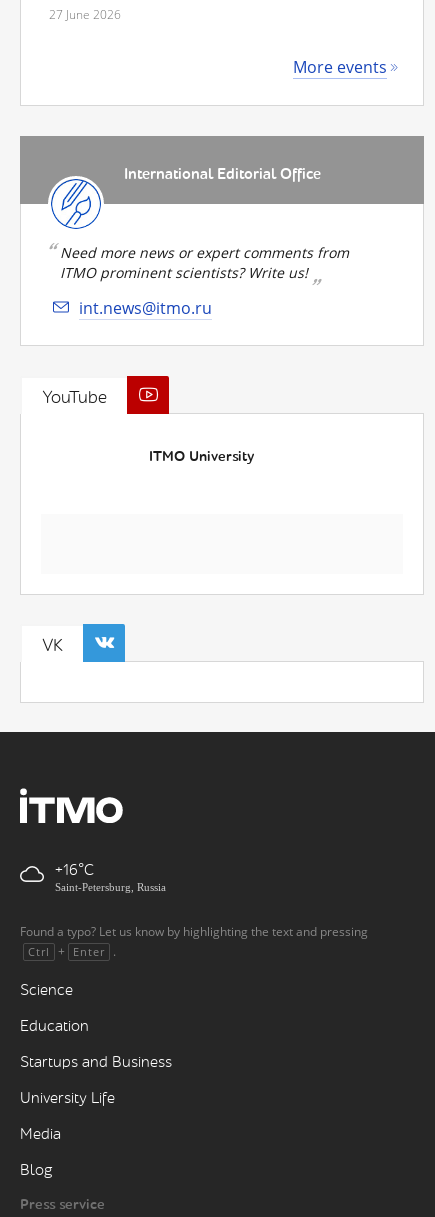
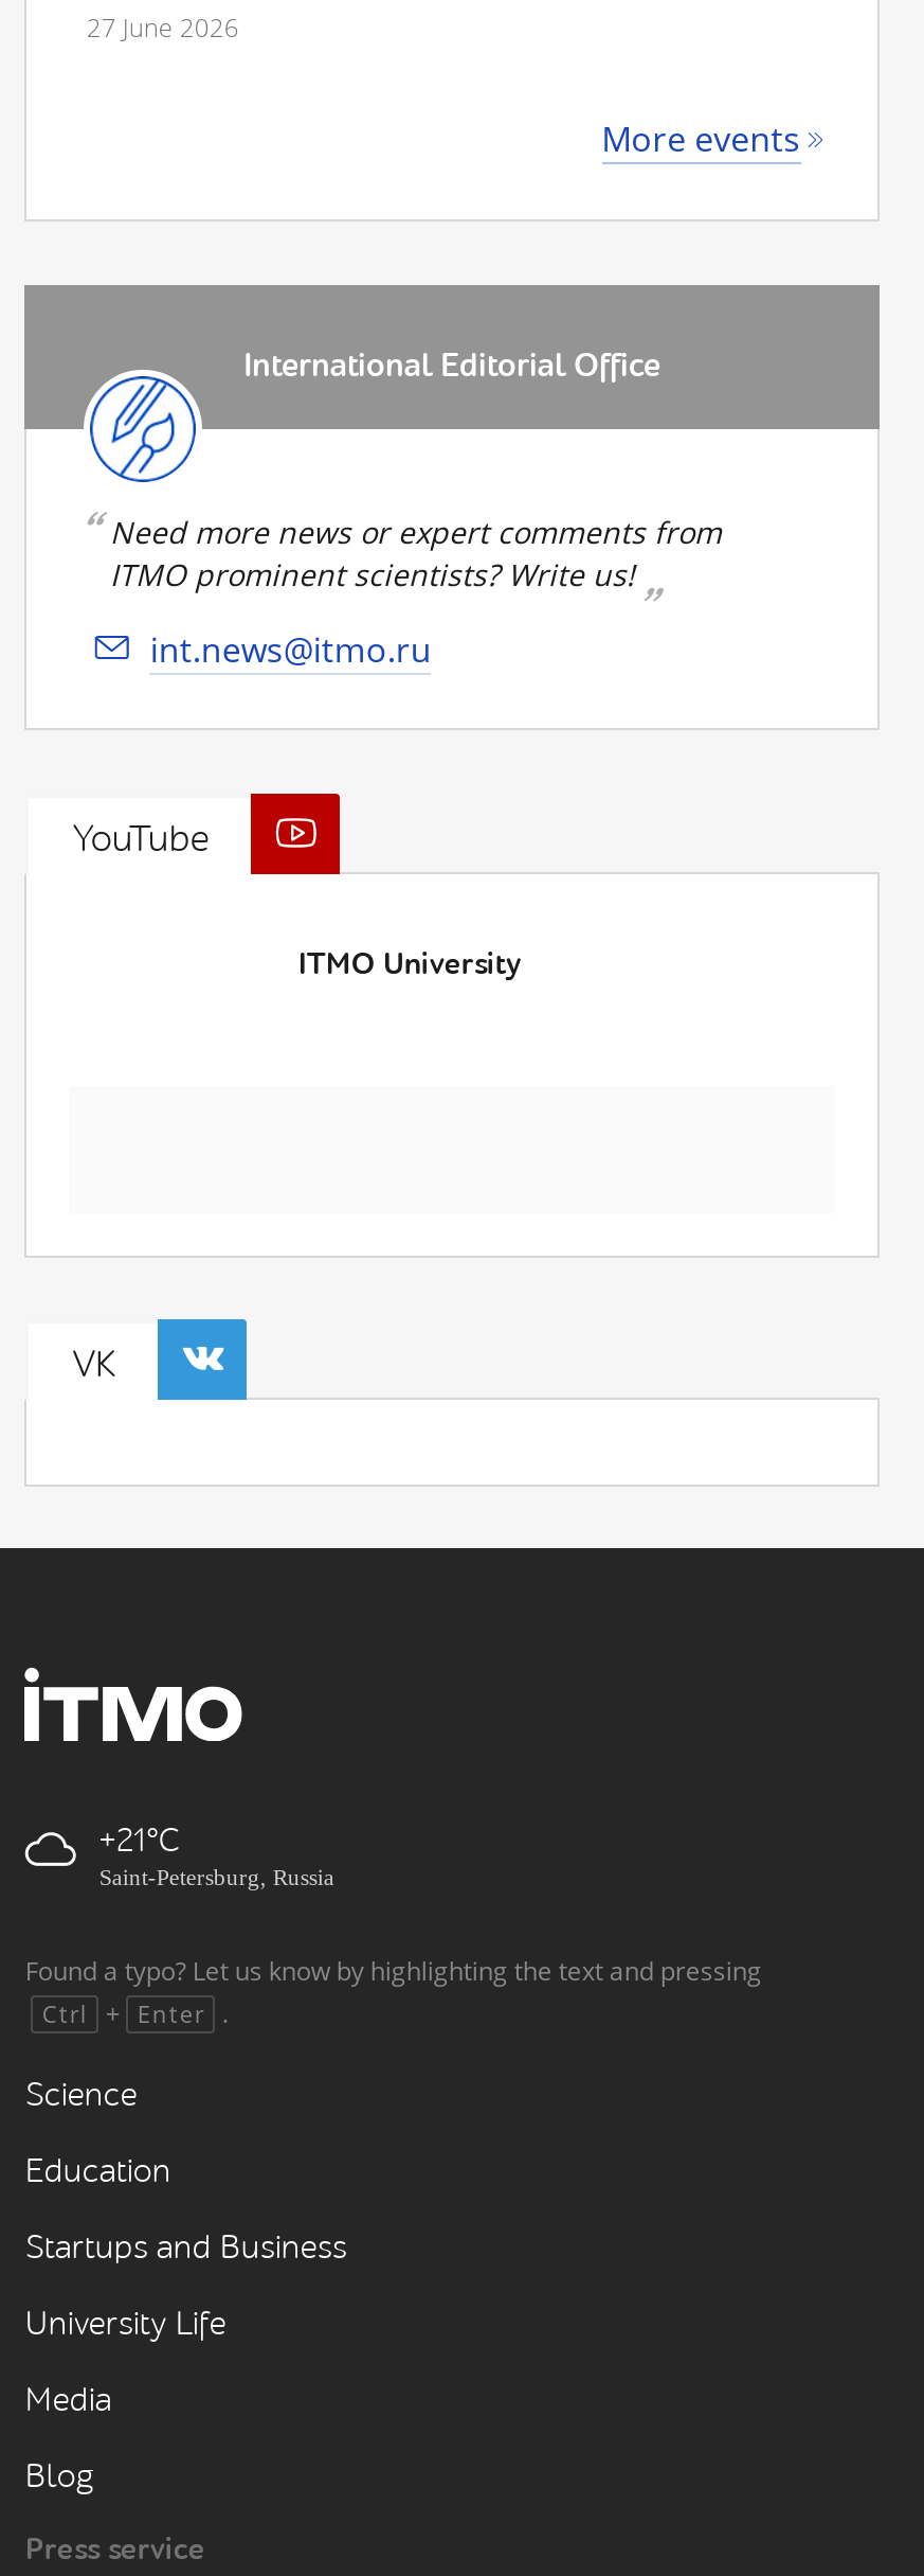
[55,861,78,880] +16 -> [99,1822,146,1863] +21

